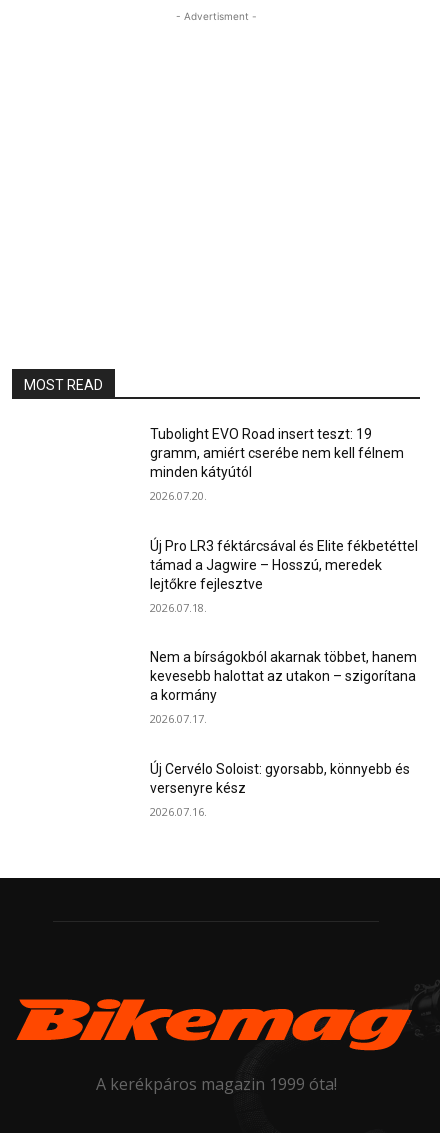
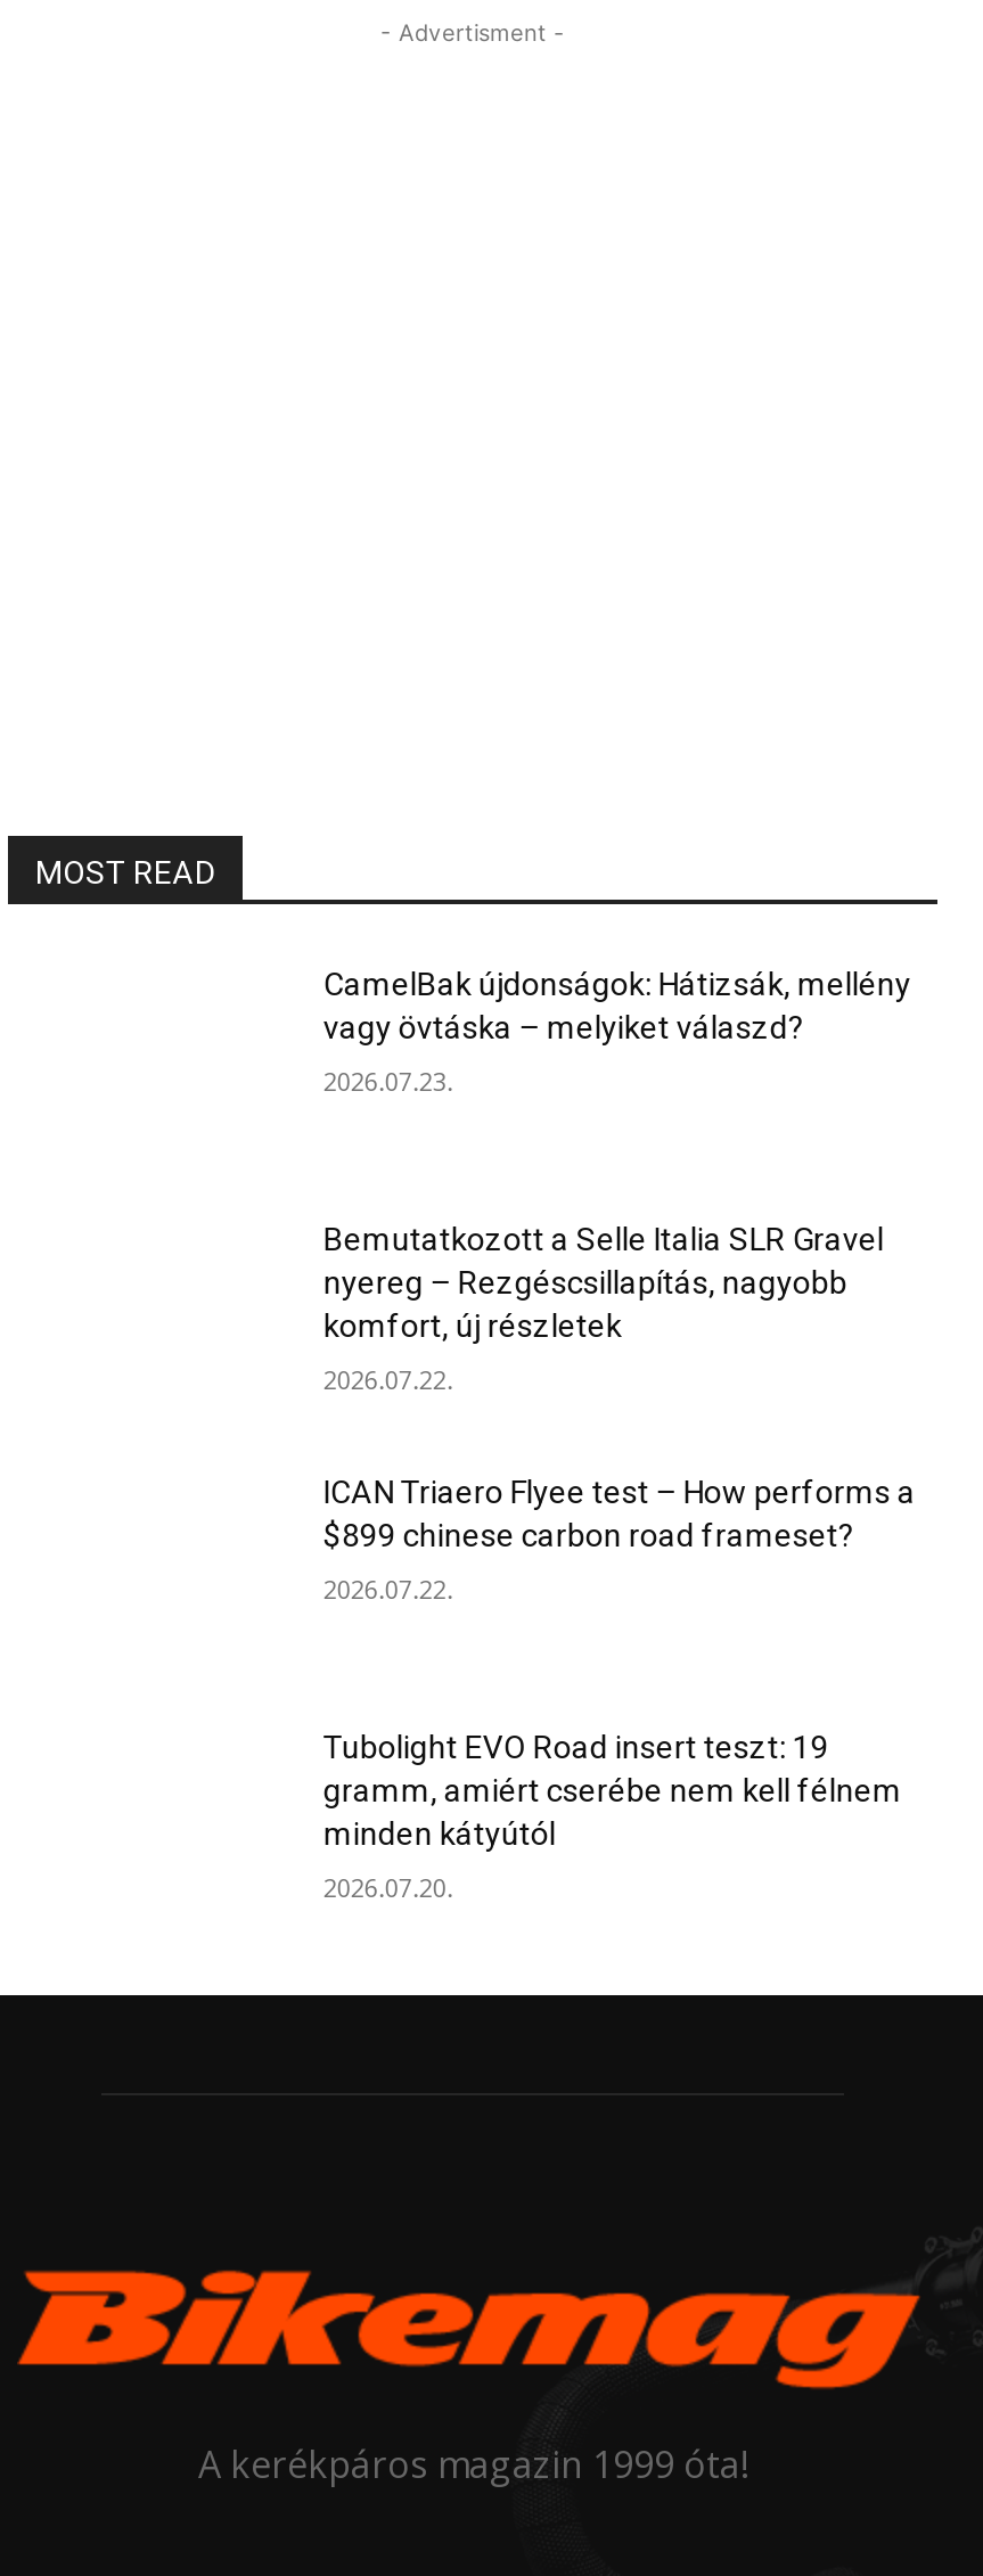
none -> [323,966,911,1098] CamelBak újdonságok: Hátizsák, mellény | vagy övtáska – melyiket válaszd? | 2026.07.23.
none -> [323,1220,916,1606] Bemutatkozott a Selle Italia SLR Gravel | nyereg – Rezgéscsillapítás, nagyobb | komfort, új részletek | 2026.07.22. | ICAN Triaero Flyee test – How performs a | $899 chinese carbon road frameset? | 2026.07.22.
moved [150,426,404,503] -> [323,1729,902,1904]: Tubolight EVO Road insert teszt: 19 | gramm, amiért cserébe nem kell félnem | minden kátyútól | 2026.07.20.
[150,538,418,819] Új Pro LR3 féktárcsával és Elite fékbetéttel | támad a Jagwire – Hosszú, meredek | lejtőkre fejlesztve | 2026.07.18. | Nem a bírságokból akarnak többet, hanem | kevesebb halottat az utakon – szigorítana | a kormány | 2026.07.17. | Új Cervélo Soloist: gyorsabb, könnyebb és | versenyre kész | 2026.07.16. -> none

